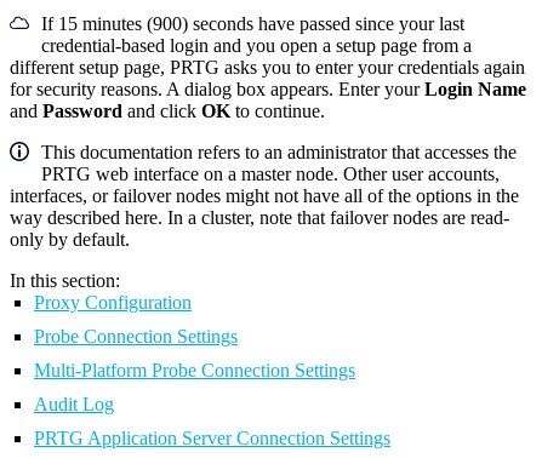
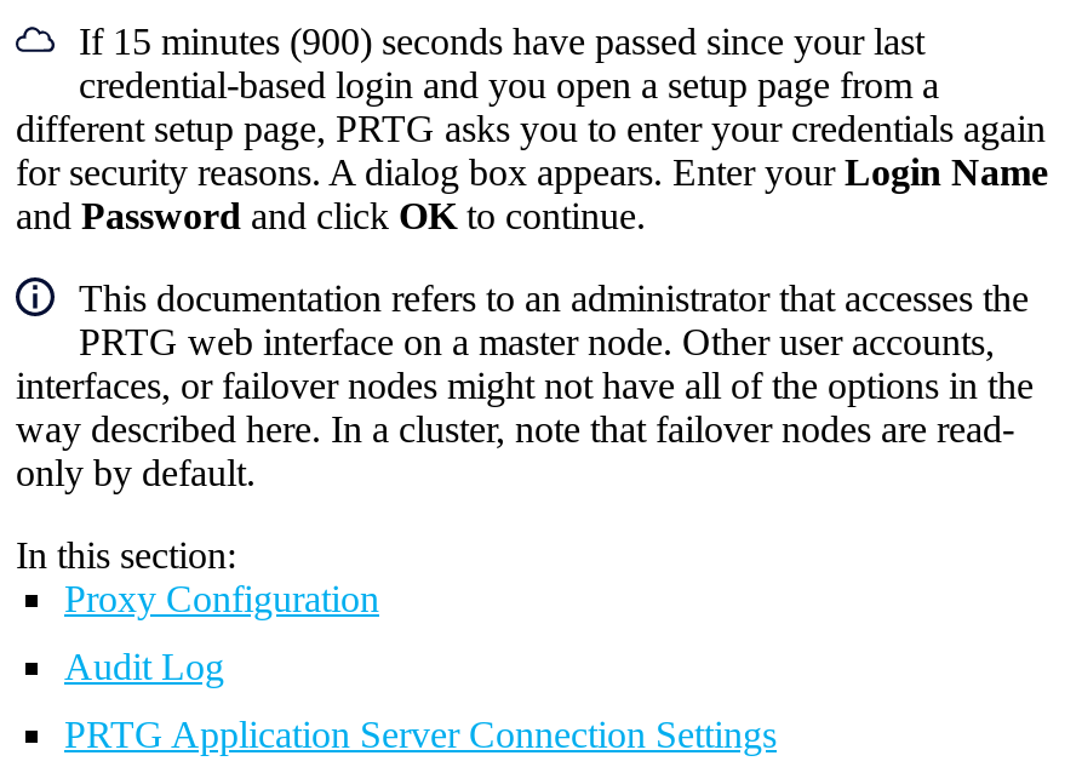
[34,326,355,381] Probe Connection Settings | Multi-Platform Probe Connection Settings -> none

